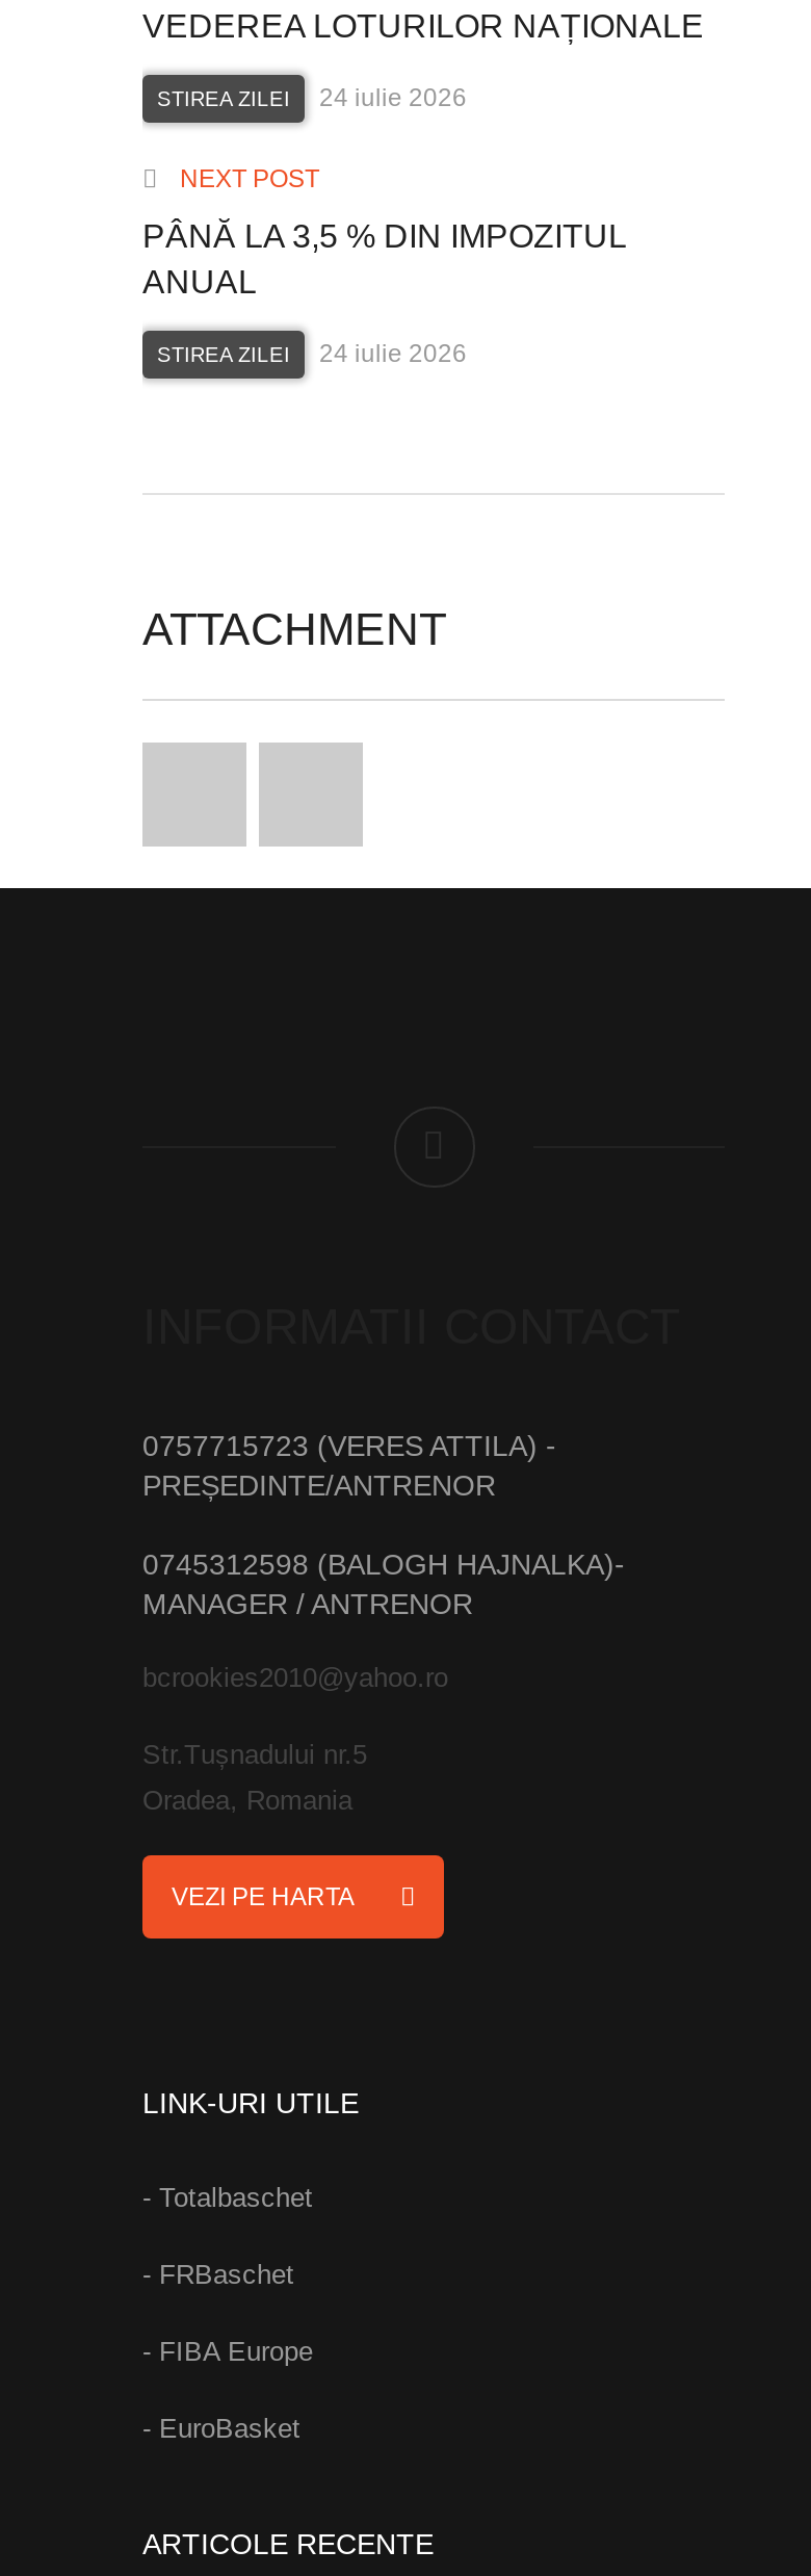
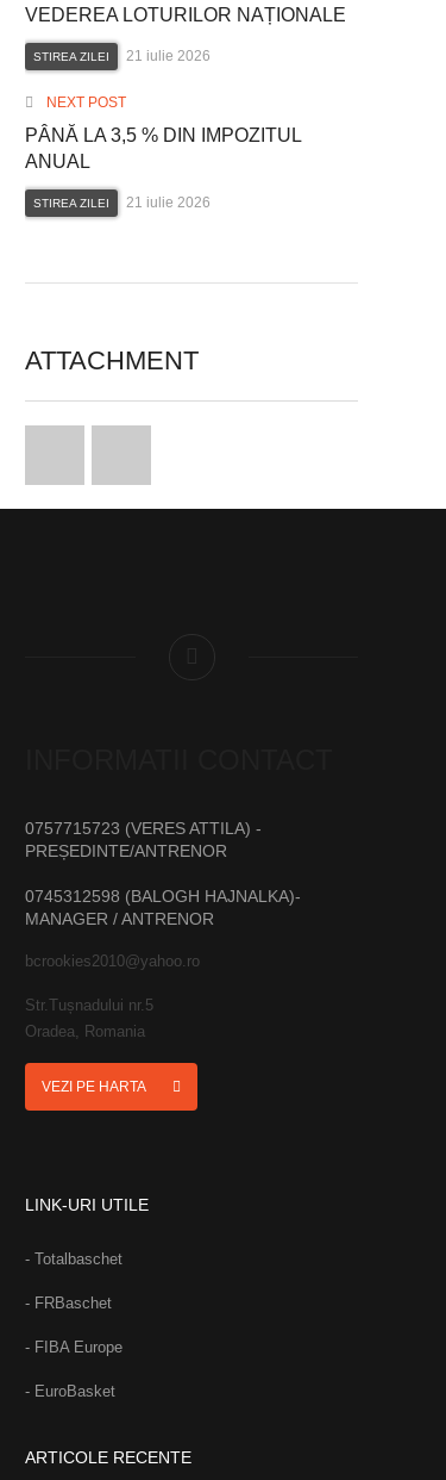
[157,83,467,112] STIREA ZILEI 24 iulie 2026 -> [33,47,211,64] STIREA ZILEI 21 iulie 2026
[157,339,467,368] STIREA ZILEI 24 iulie 2026 -> [33,194,211,211] STIREA ZILEI 21 iulie 2026

